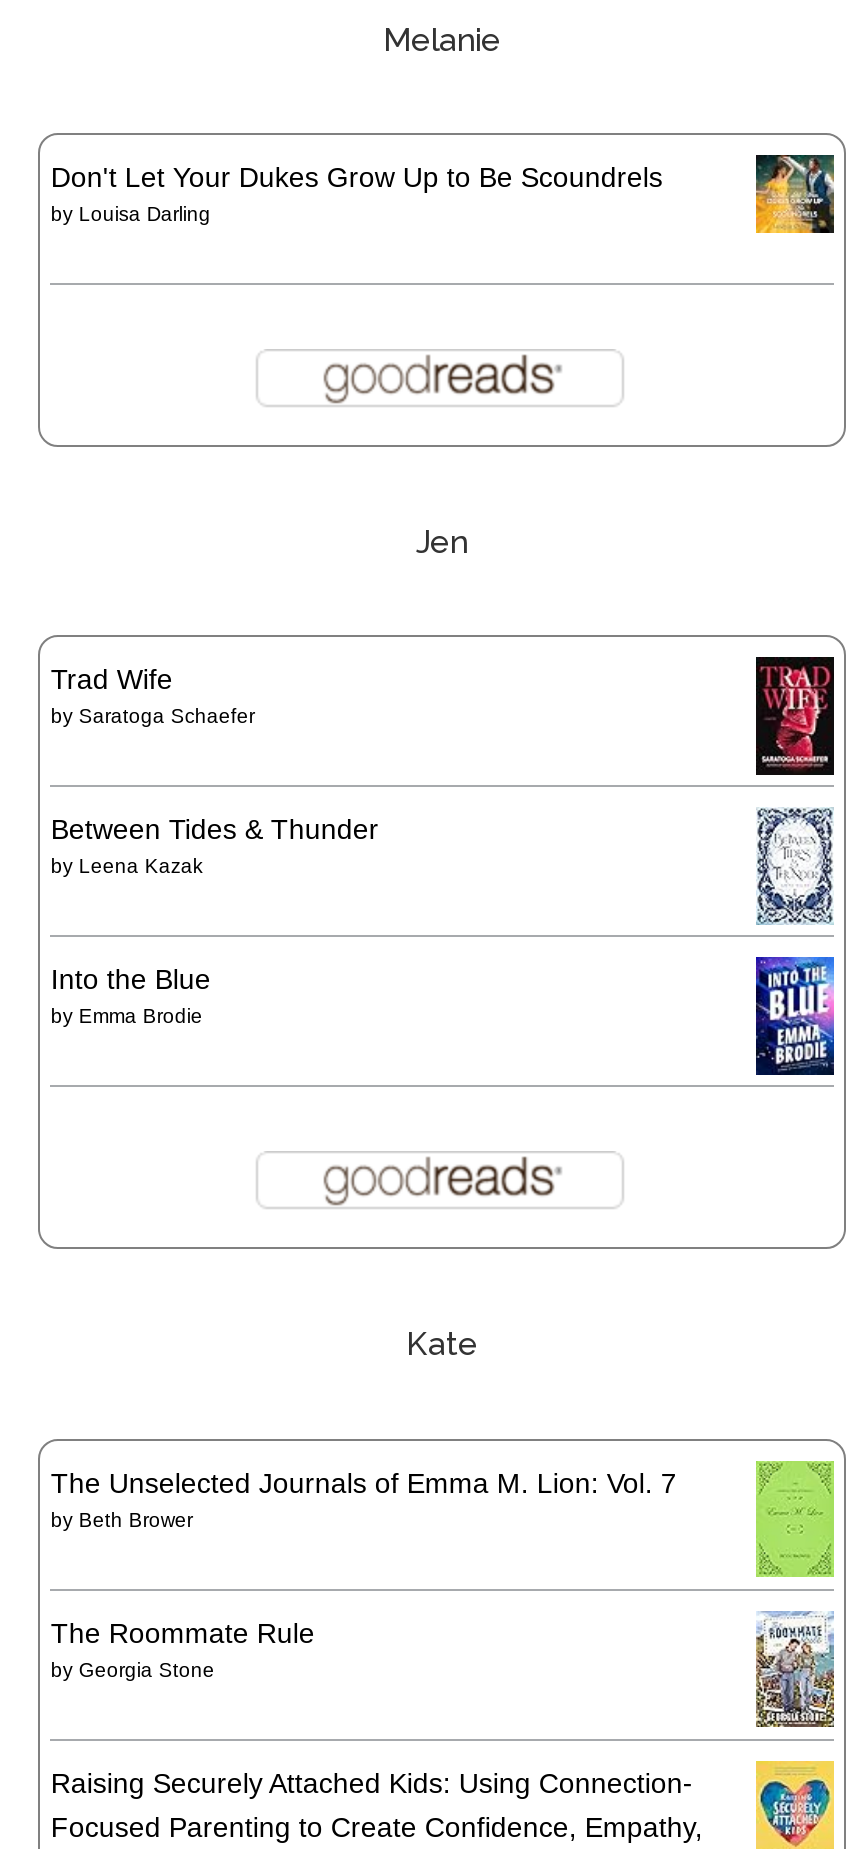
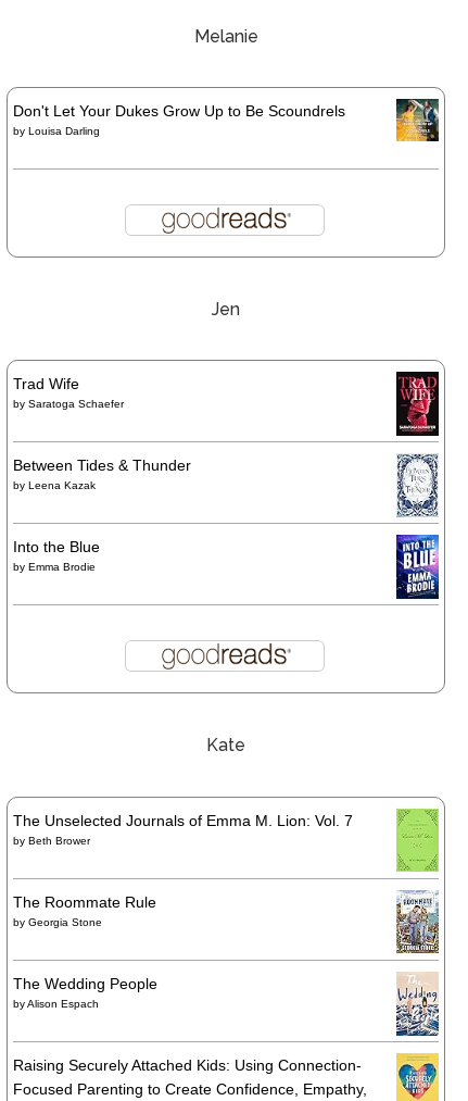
none -> [13,975,158,1009] The Wedding People | by Alison Espach
none -> [395,973,440,1037] [image]

